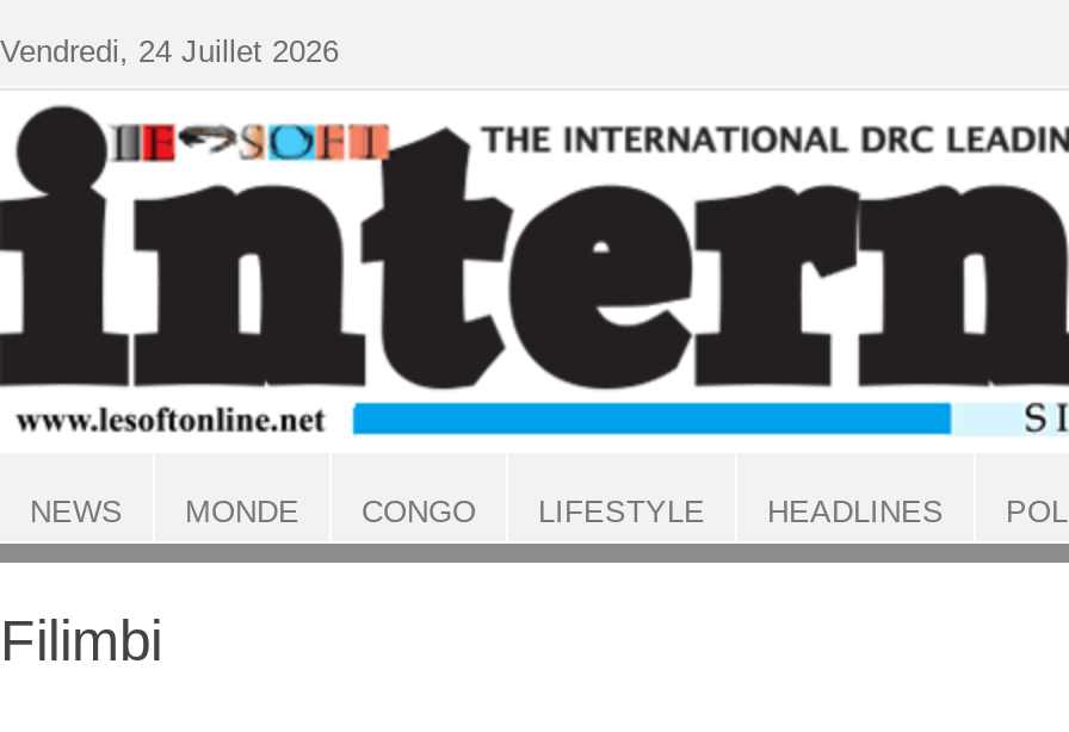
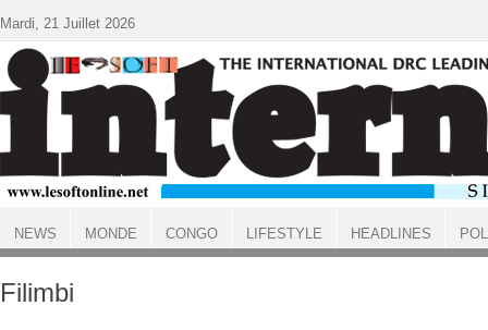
[0,33,339,69] Vendredi, 24 Juillet 2026 -> [0,15,135,32] Mardi, 21 Juillet 2026

